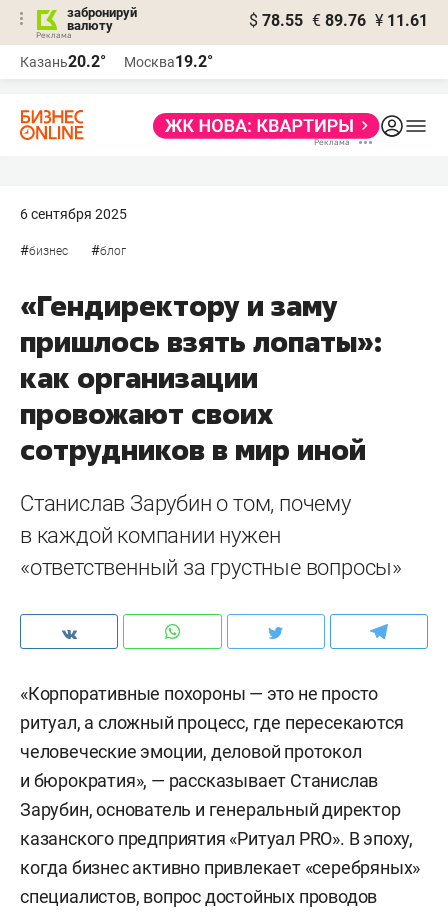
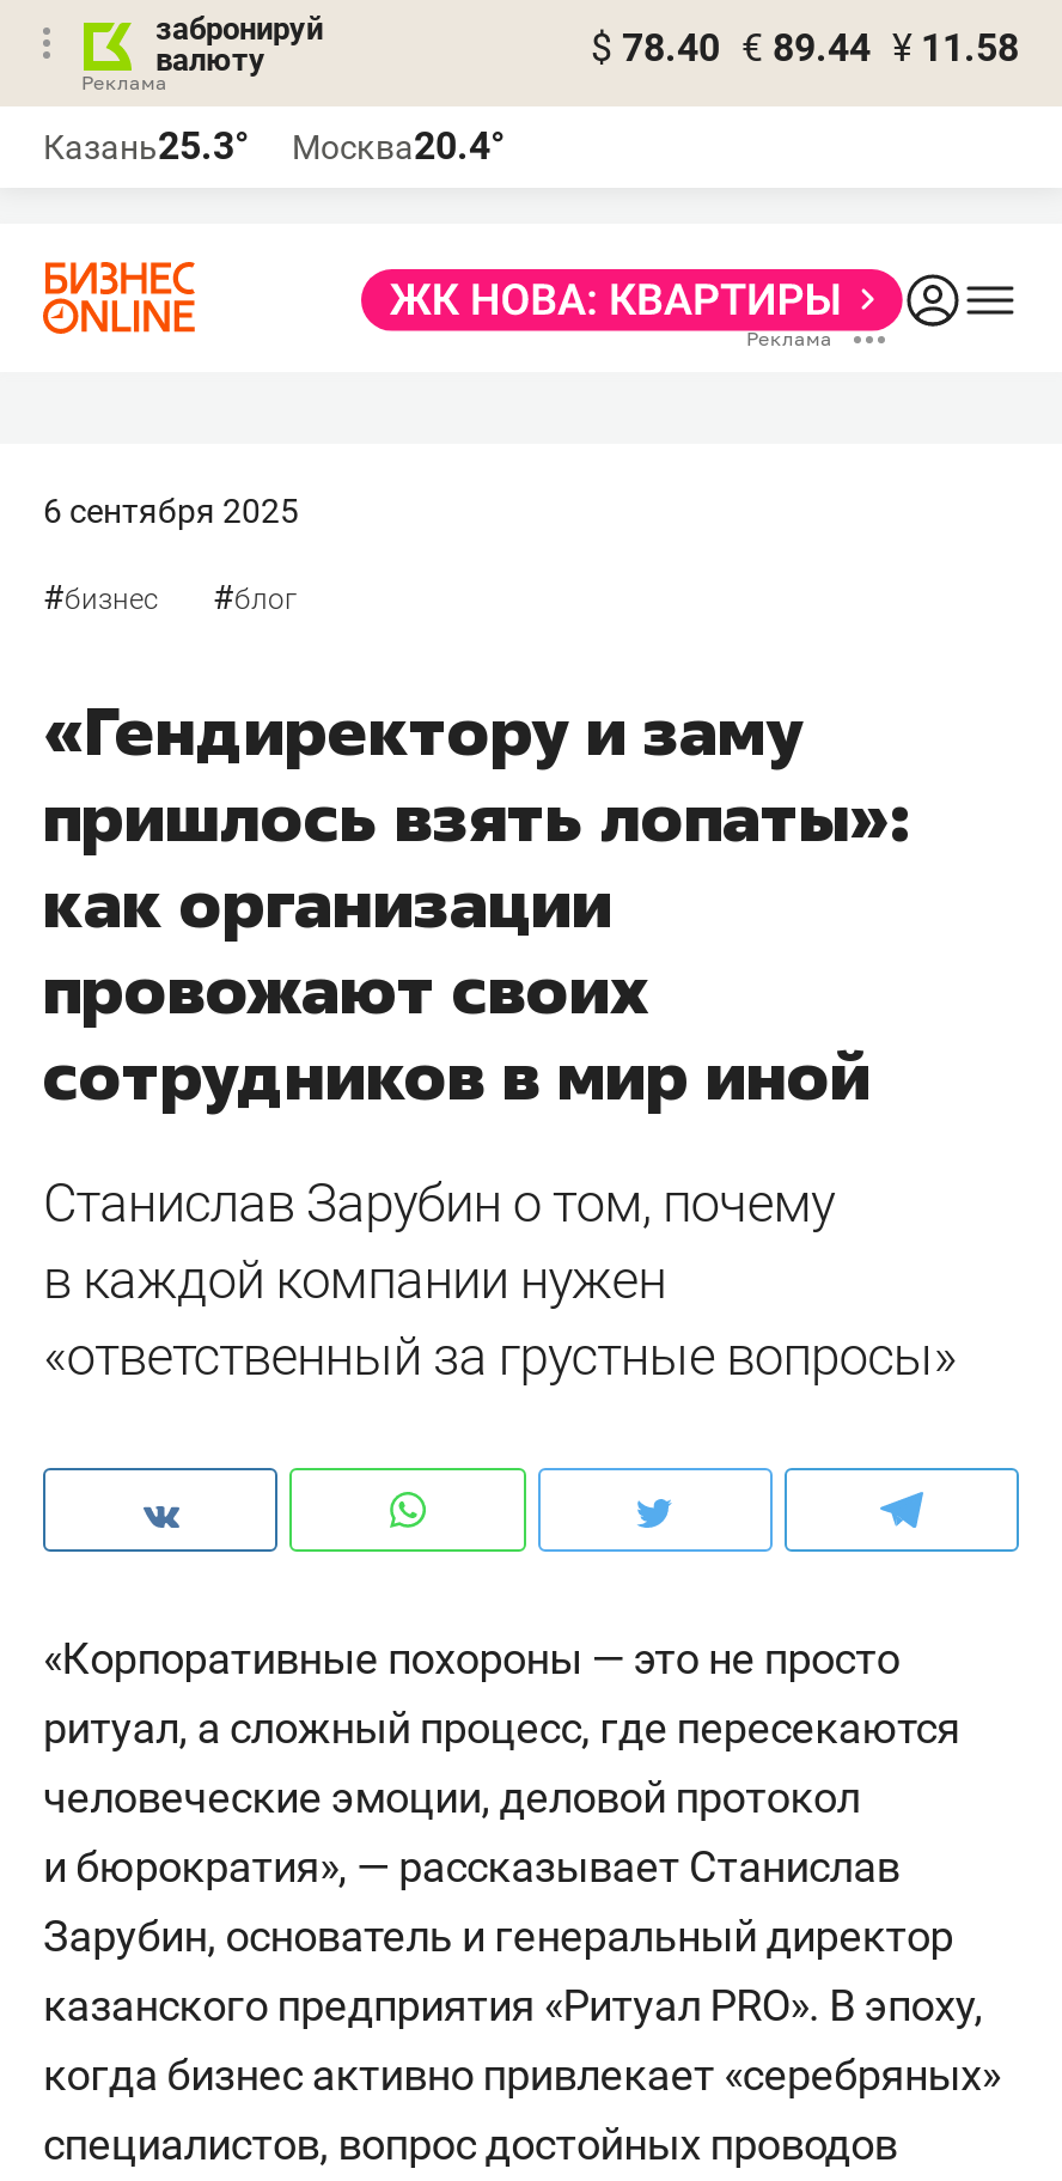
[249,11,428,30] $ 78.55 € 89.76 ¥ 11.61 -> [591,25,1019,71] $ 78.40 € 89.44 ¥ 11.58
[20,52,106,71] Казань20.2° -> [43,123,249,169] Казань25.3°
[124,52,213,71] Москва19.2° -> [292,123,505,169] Москва20.4°

